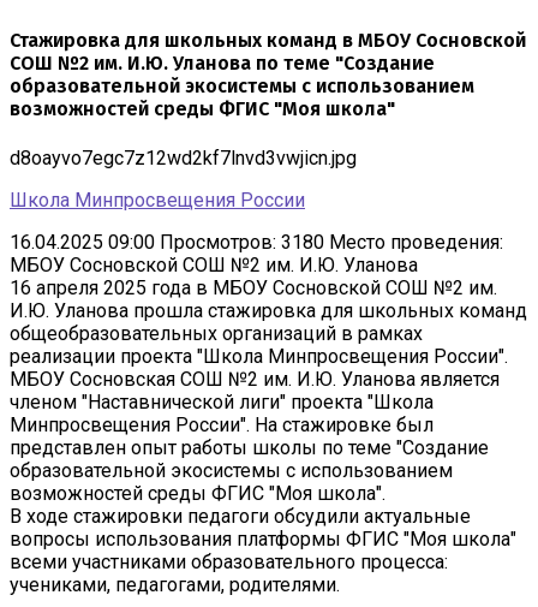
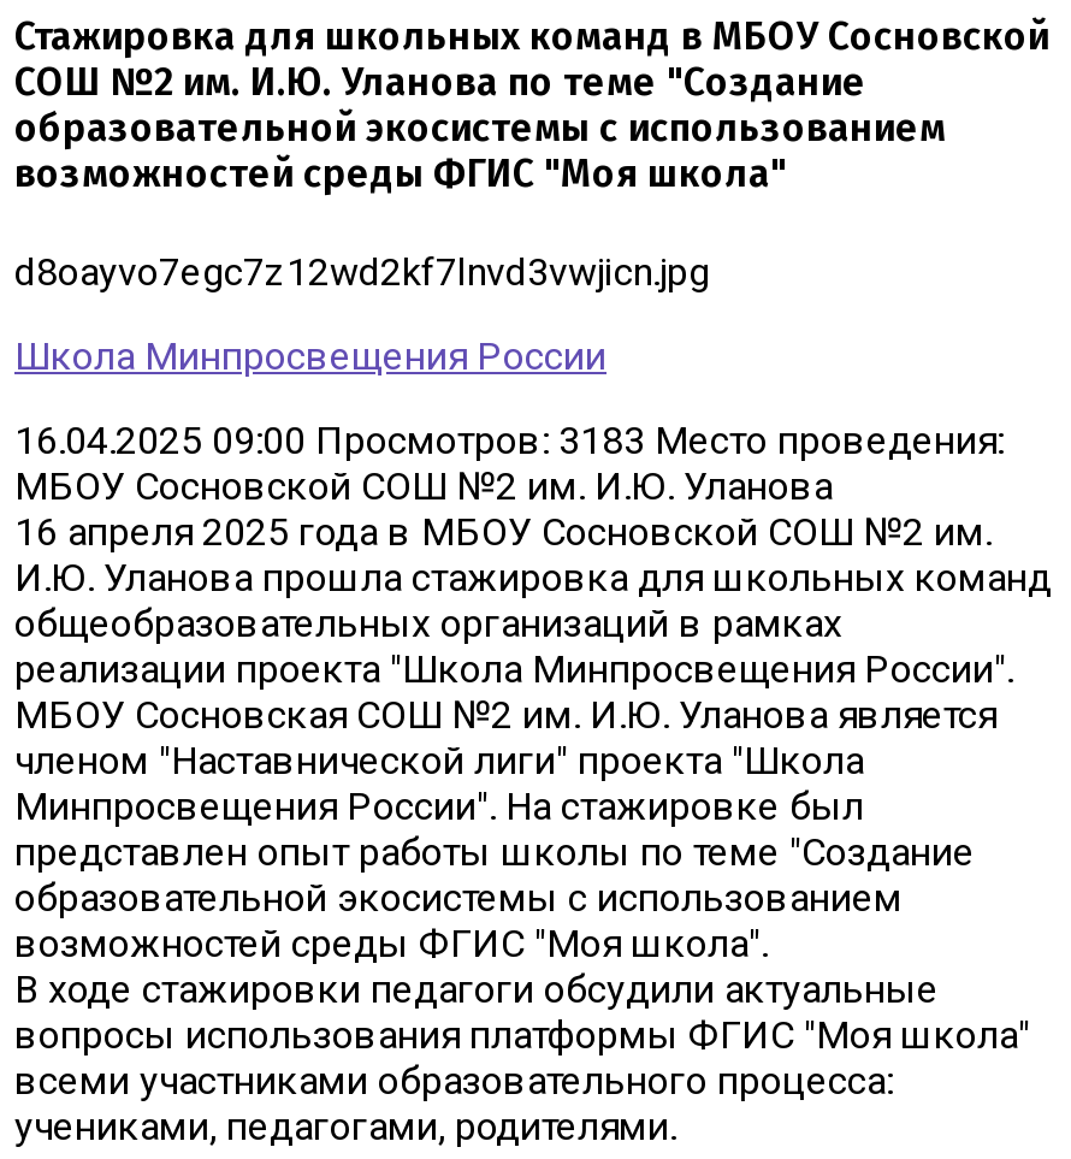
[10,230,503,253] 16.04.2025 09:00 Просмотров: 3180 Место проведения: -> [14,416,1004,462] 16.04.2025 09:00 Просмотров: 3183 Место проведения:

